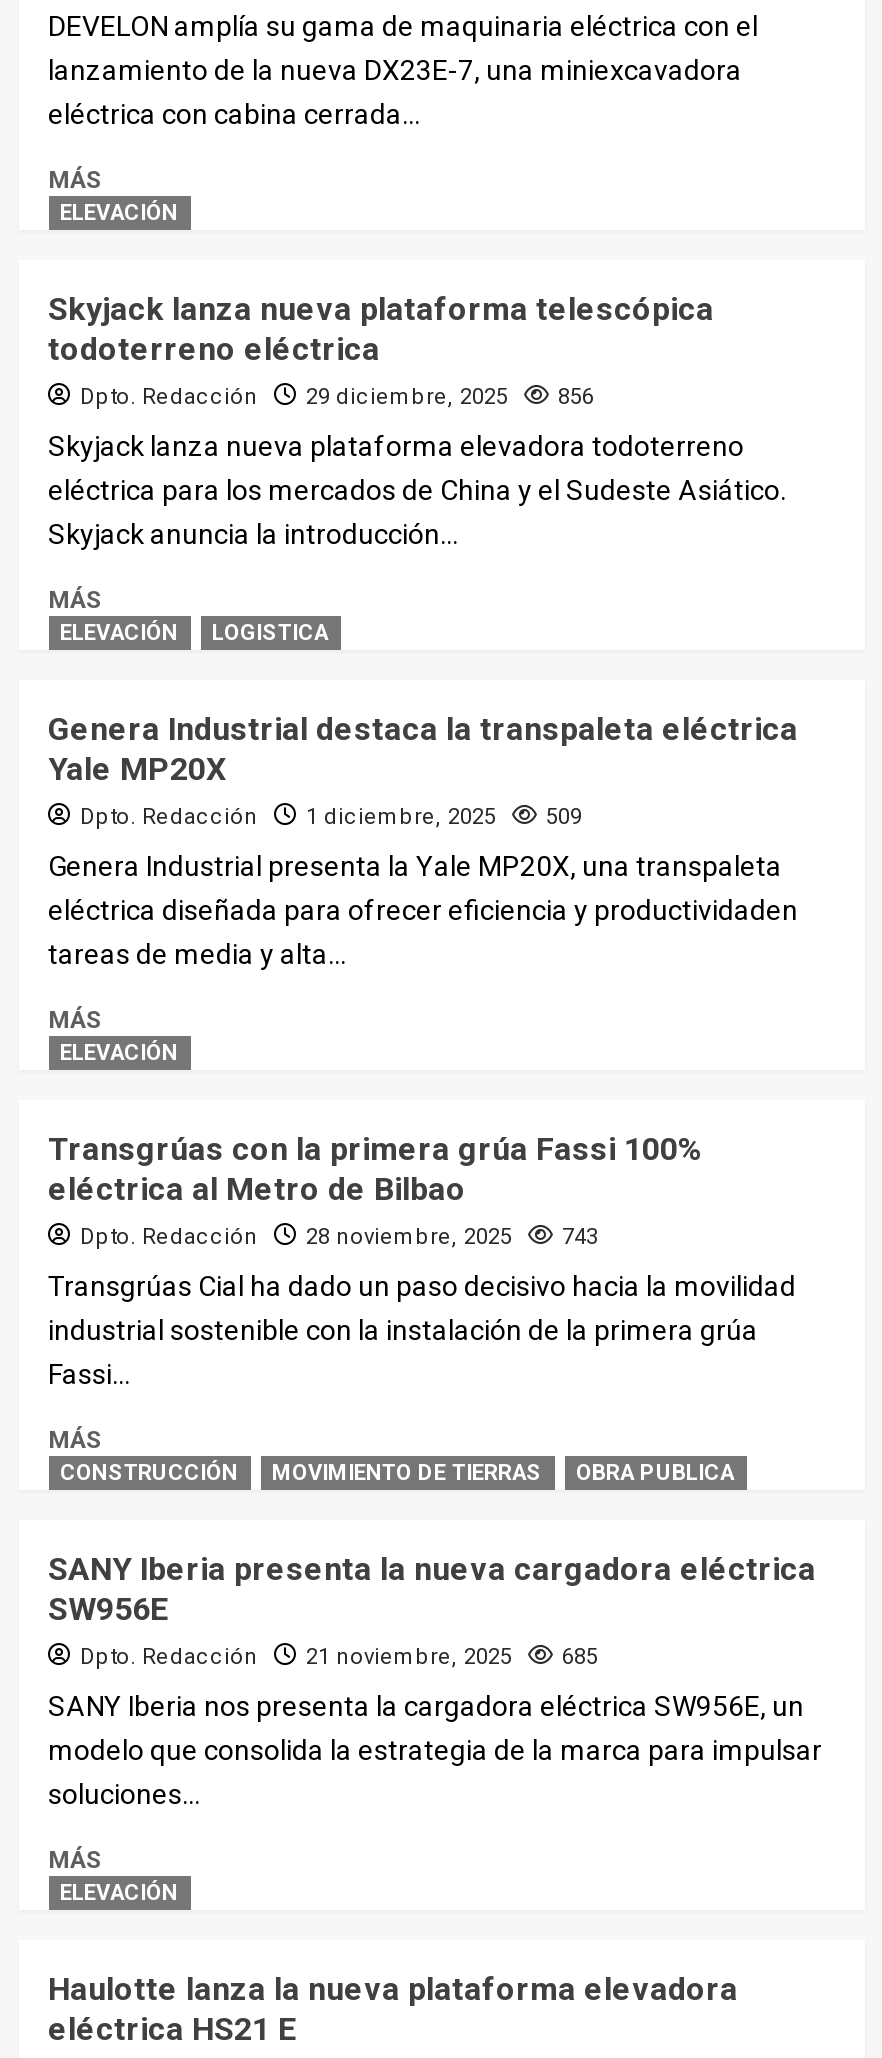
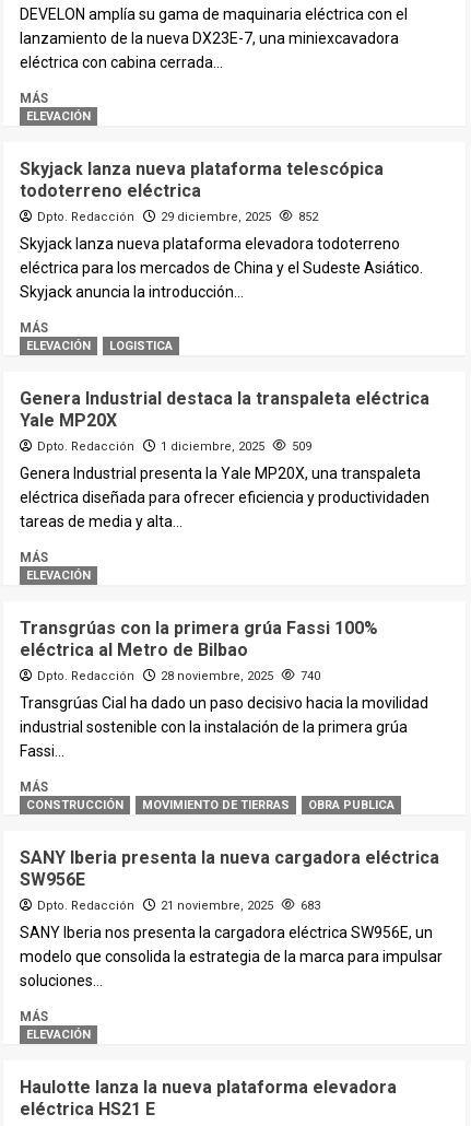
[80,385,594,411] Dpto. Redacción 29 diciembre, 2025 856 -> [37,210,317,225] Dpto. Redacción 29 diciembre, 2025 852
[80,1225,598,1251] Dpto. Redacción 28 noviembre, 2025 743 -> [37,669,320,684] Dpto. Redacción 28 noviembre, 2025 740
[80,1645,598,1671] Dpto. Redacción 21 noviembre, 2025 685 -> [37,899,320,913] Dpto. Redacción 21 noviembre, 2025 683

